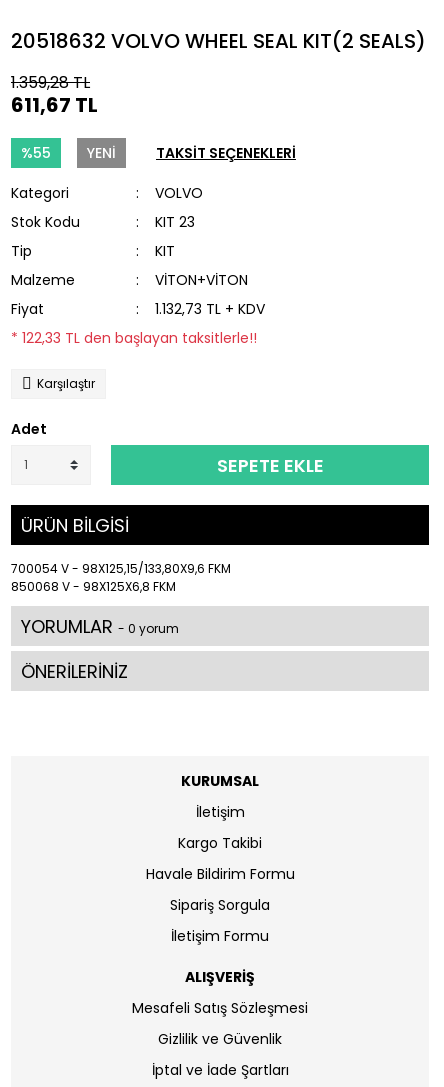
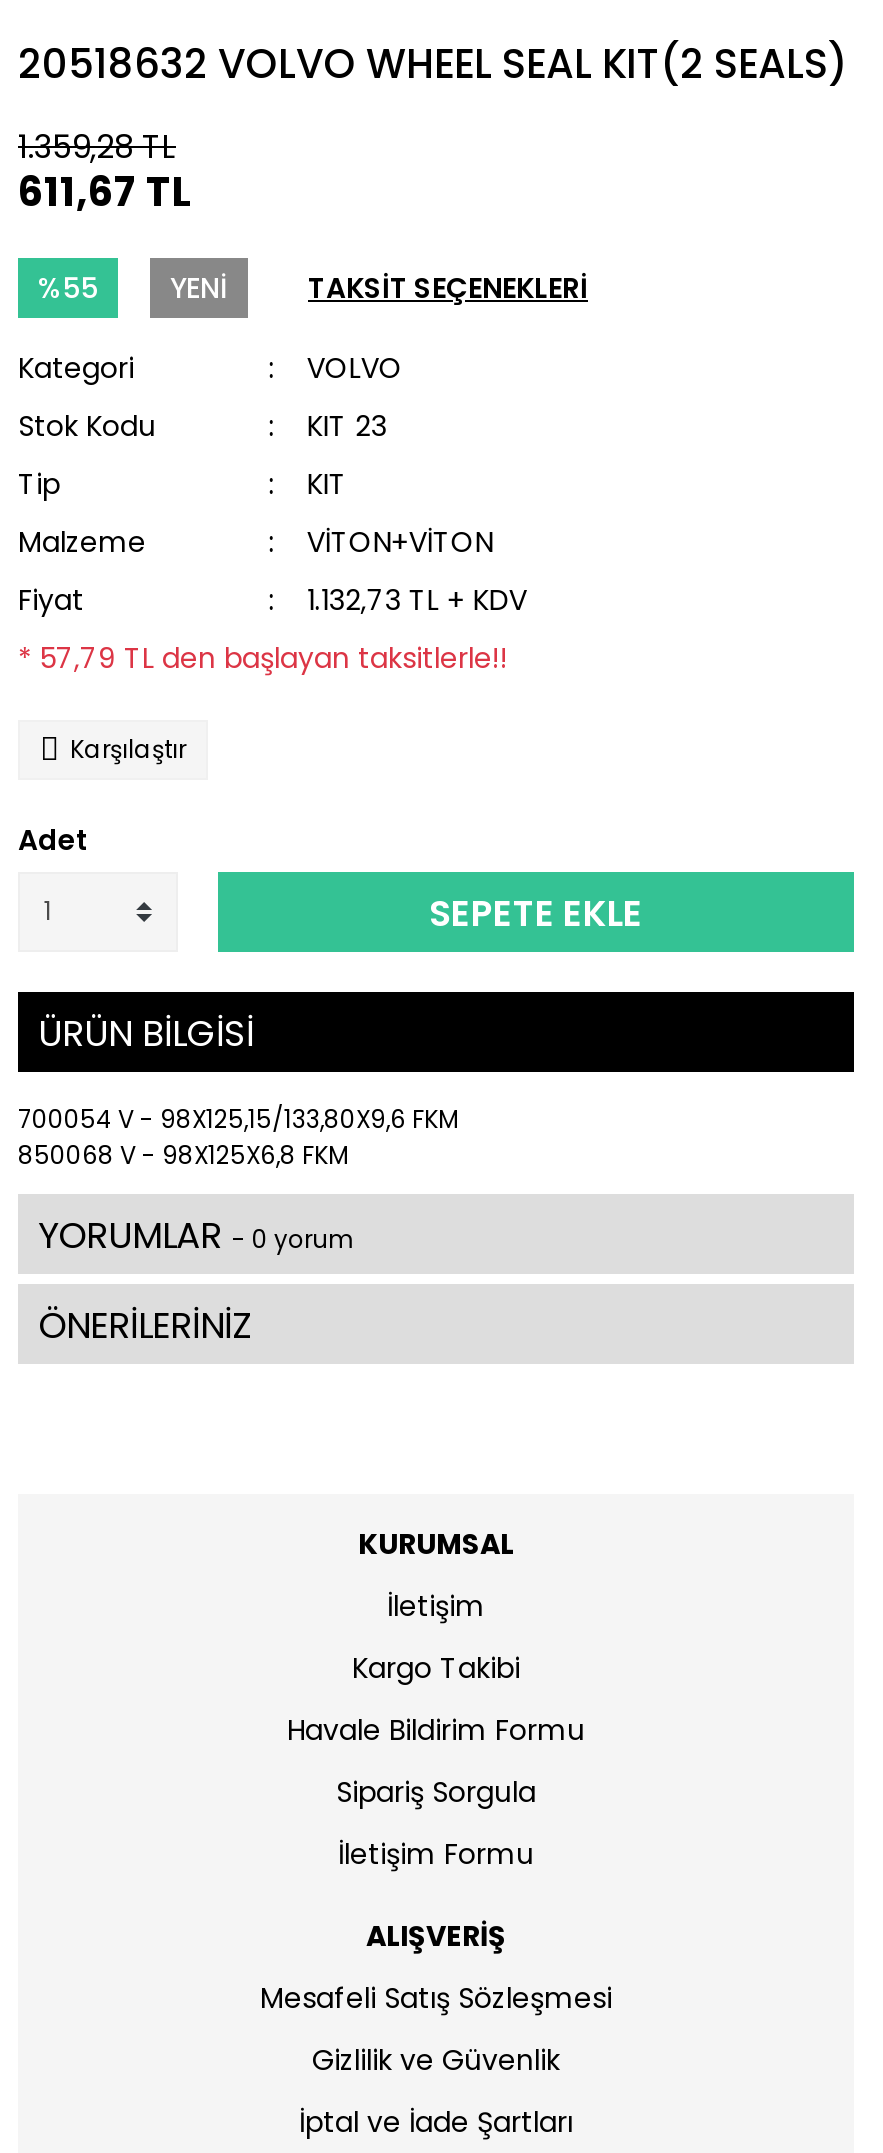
[11,328,257,348] * 122,33 TL den başlayan taksitlerle!! -> [18,638,508,678] * 57,79 TL den başlayan taksitlerle!!

